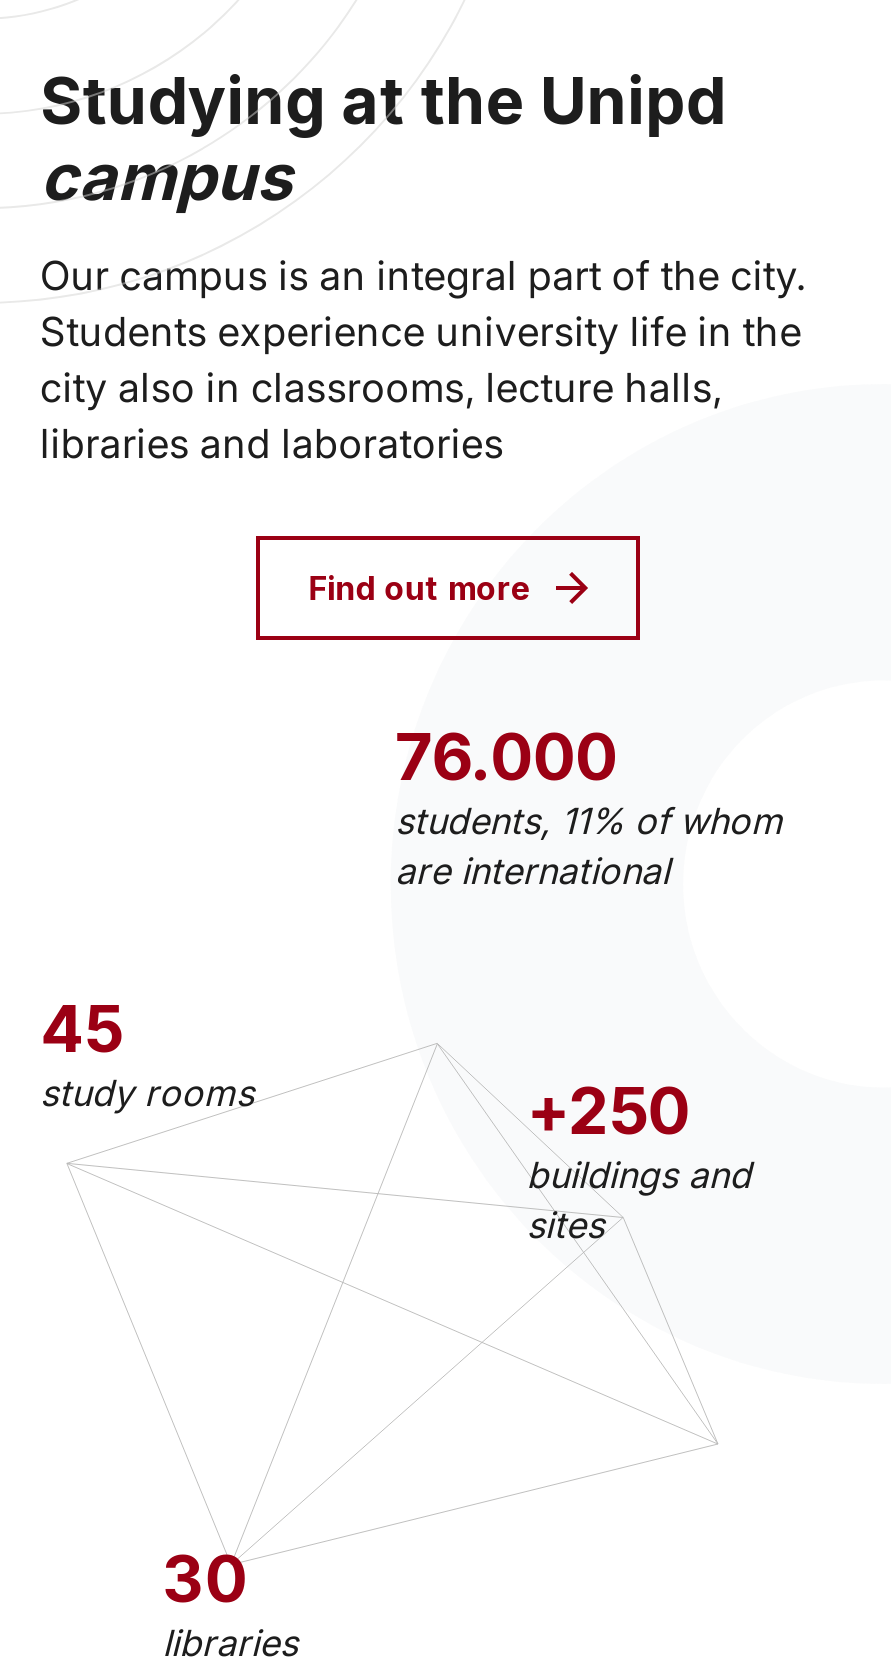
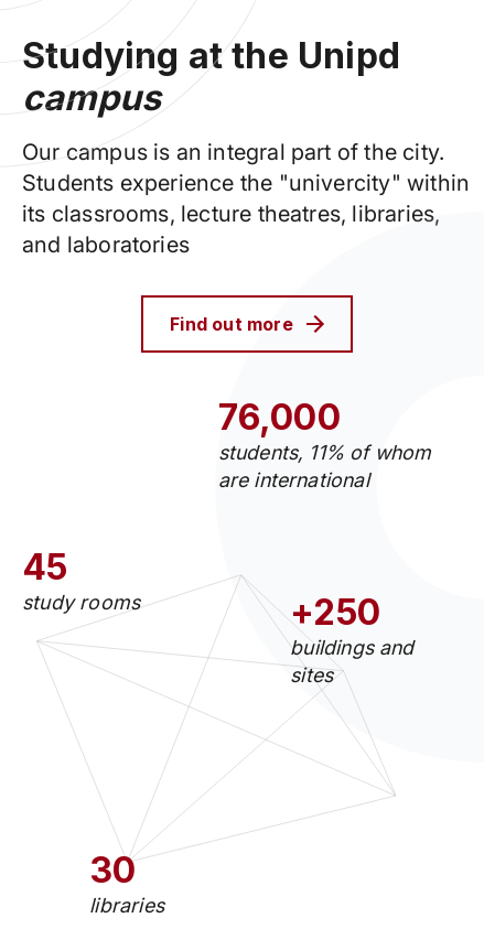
[40,308,802,468] Students experience university life in the | city also in classrooms, lecture halls, | libraries and laboratories -> [22,170,470,258] Students experience the "univercity" within | its classrooms, lecture theatres, libraries, | and laboratories
[395,718,618,796] 76.000 -> [218,396,340,439] 76,000

